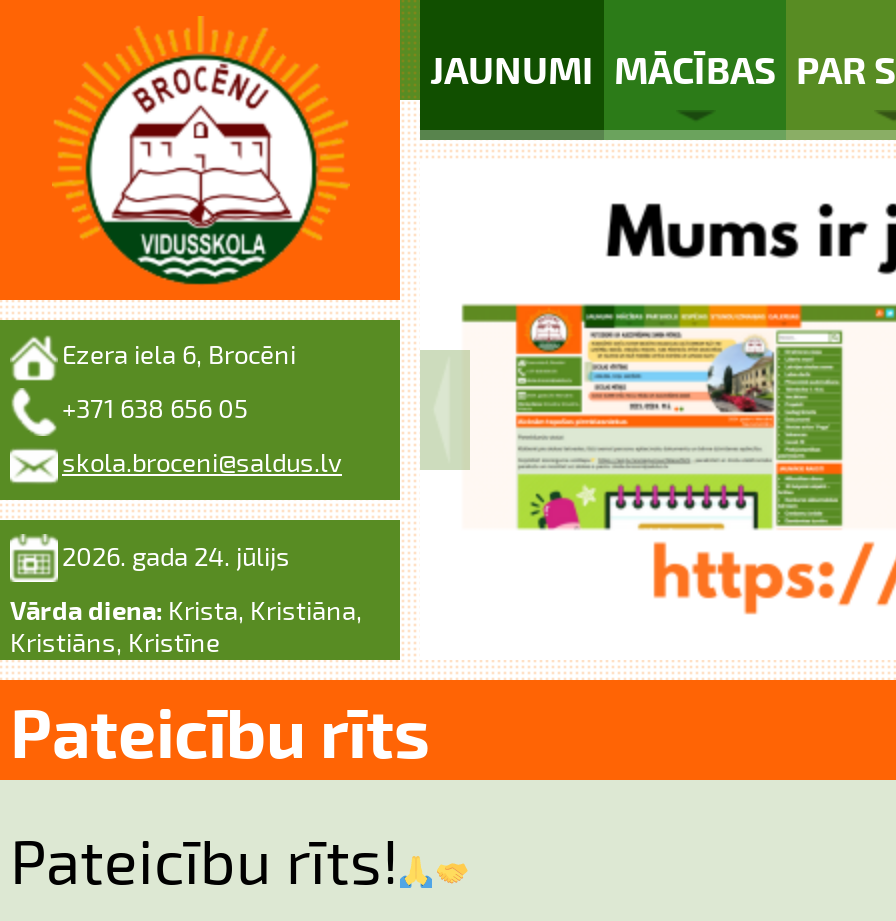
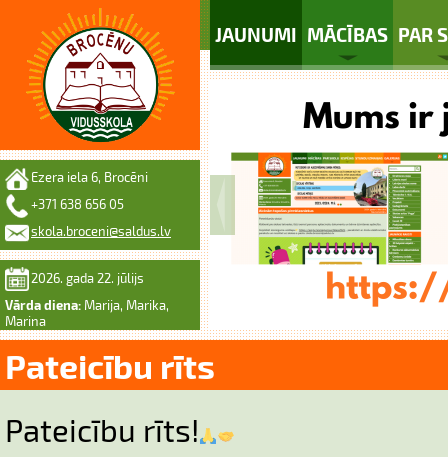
[62,540,290,572] 2026. gada 24. jūlijs -> [31,270,144,286] 2026. gada 22. jūlijs
[10,594,362,658] Vārda diena: Krista, Kristiāna, | Kristiāns, Kristīne -> [5,297,169,329] Vārda diena: Marija, Marika, | Marina

